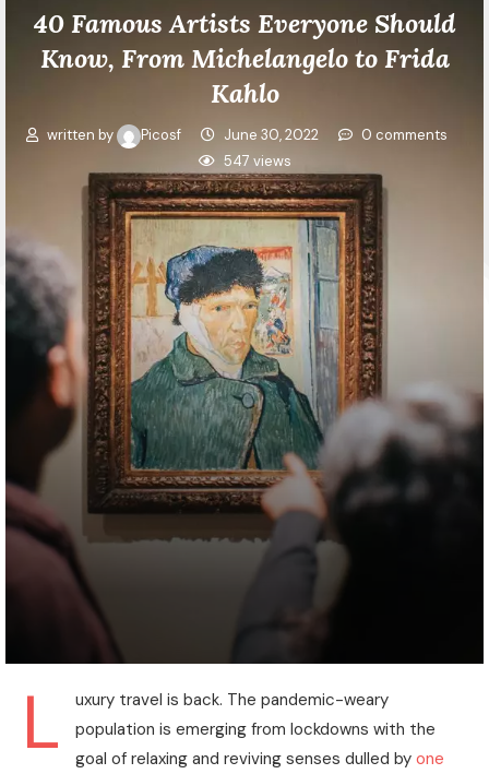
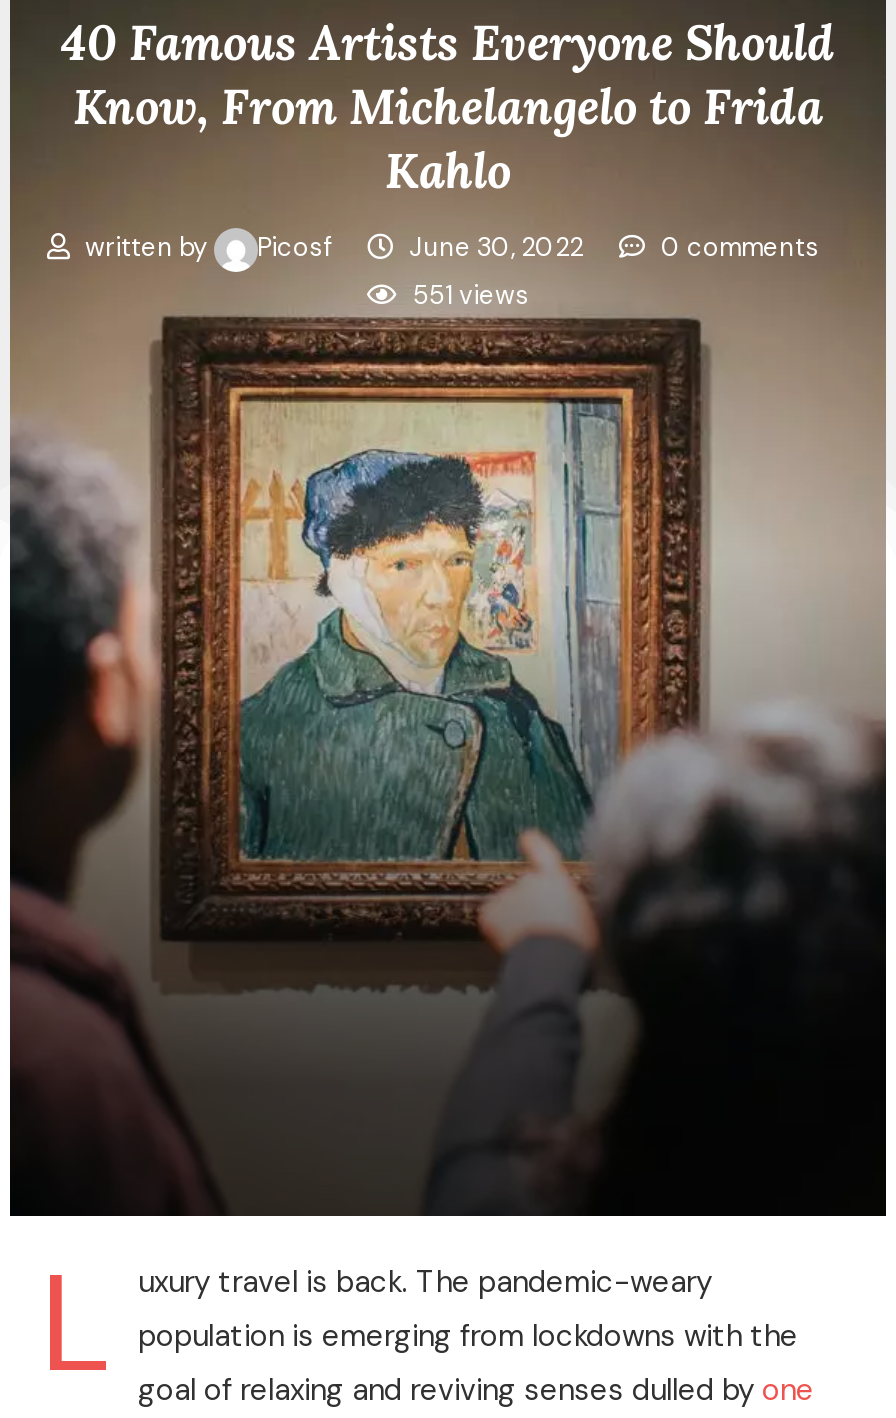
[223,152,291,170] 547 views -> [413,278,529,312] 551 views

